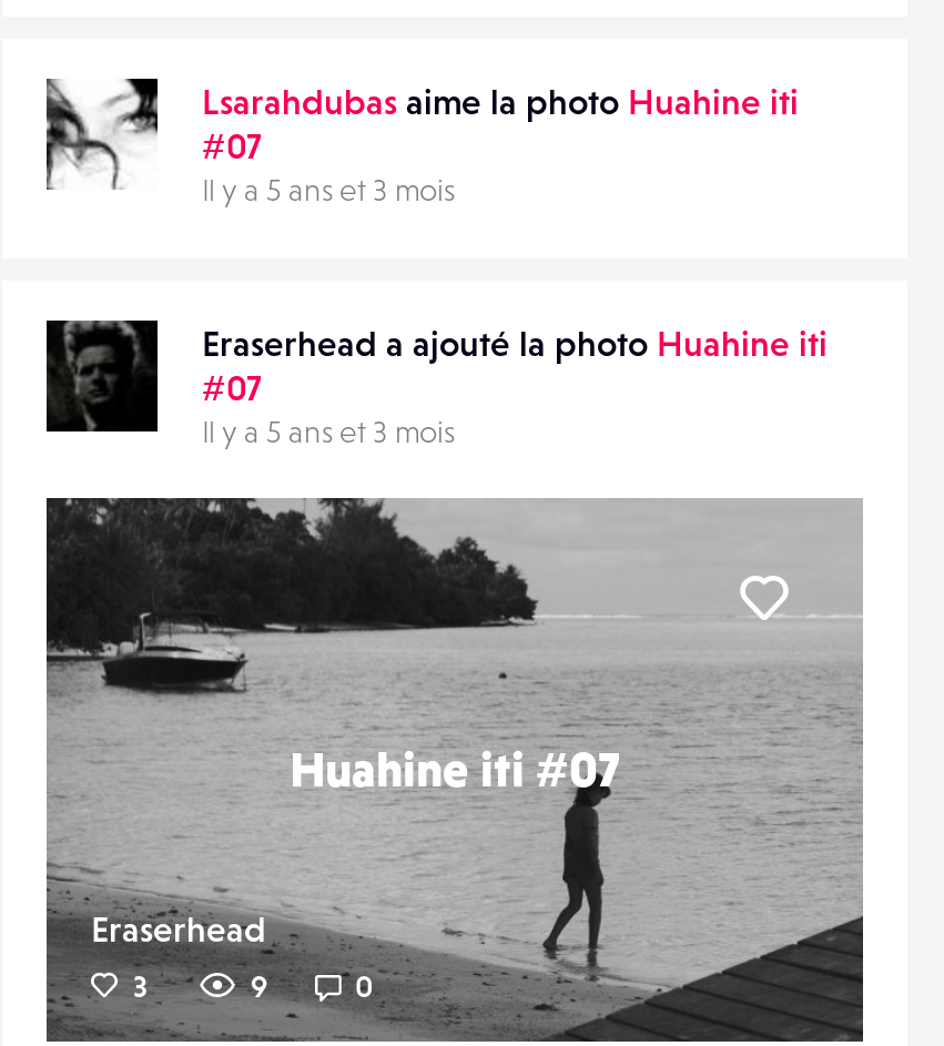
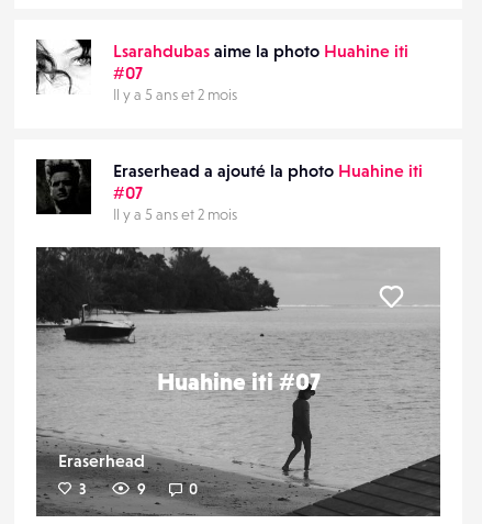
[202,171,455,207] Il y a 5 ans et 3 mois -> [113,85,237,103] Il y a 5 ans et 2 mois
[202,413,455,449] Il y a 5 ans et 3 mois -> [113,205,237,223] Il y a 5 ans et 2 mois

